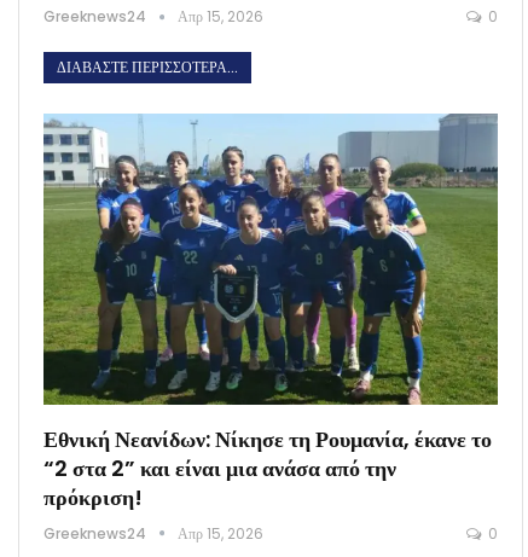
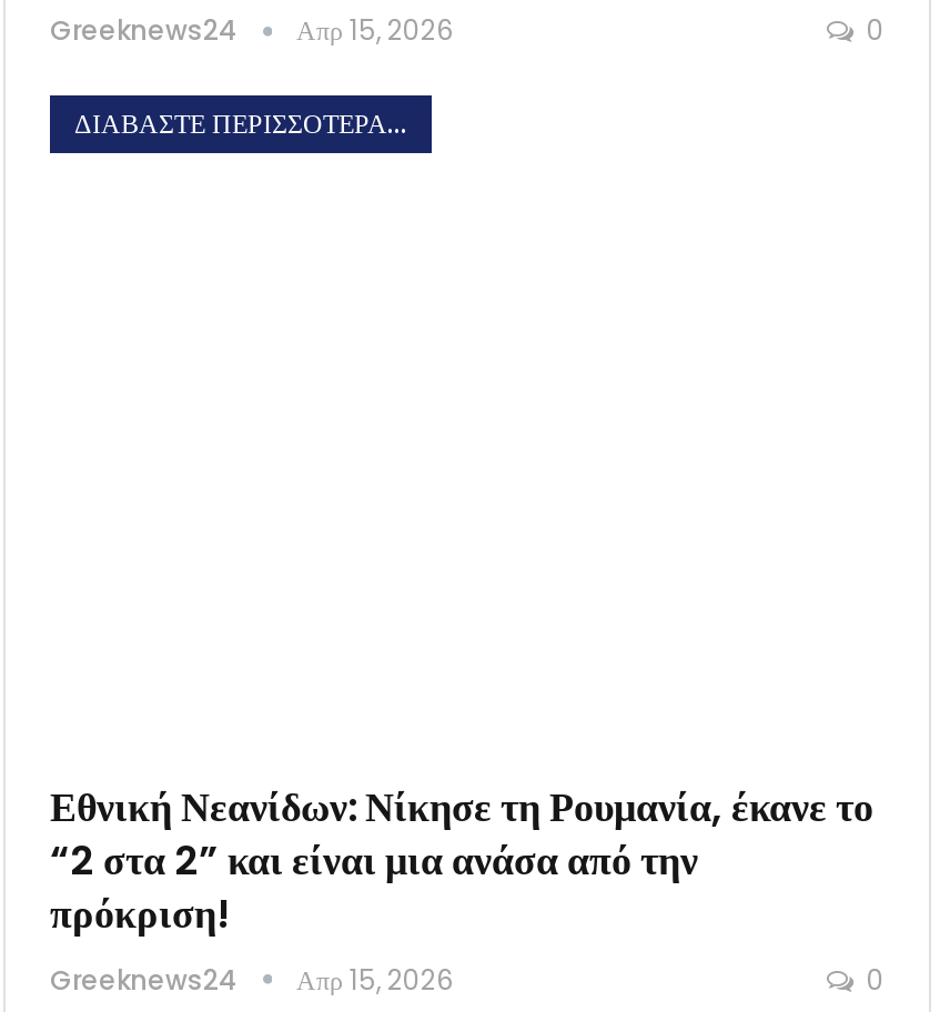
[42,112,499,406] [image] -> none

